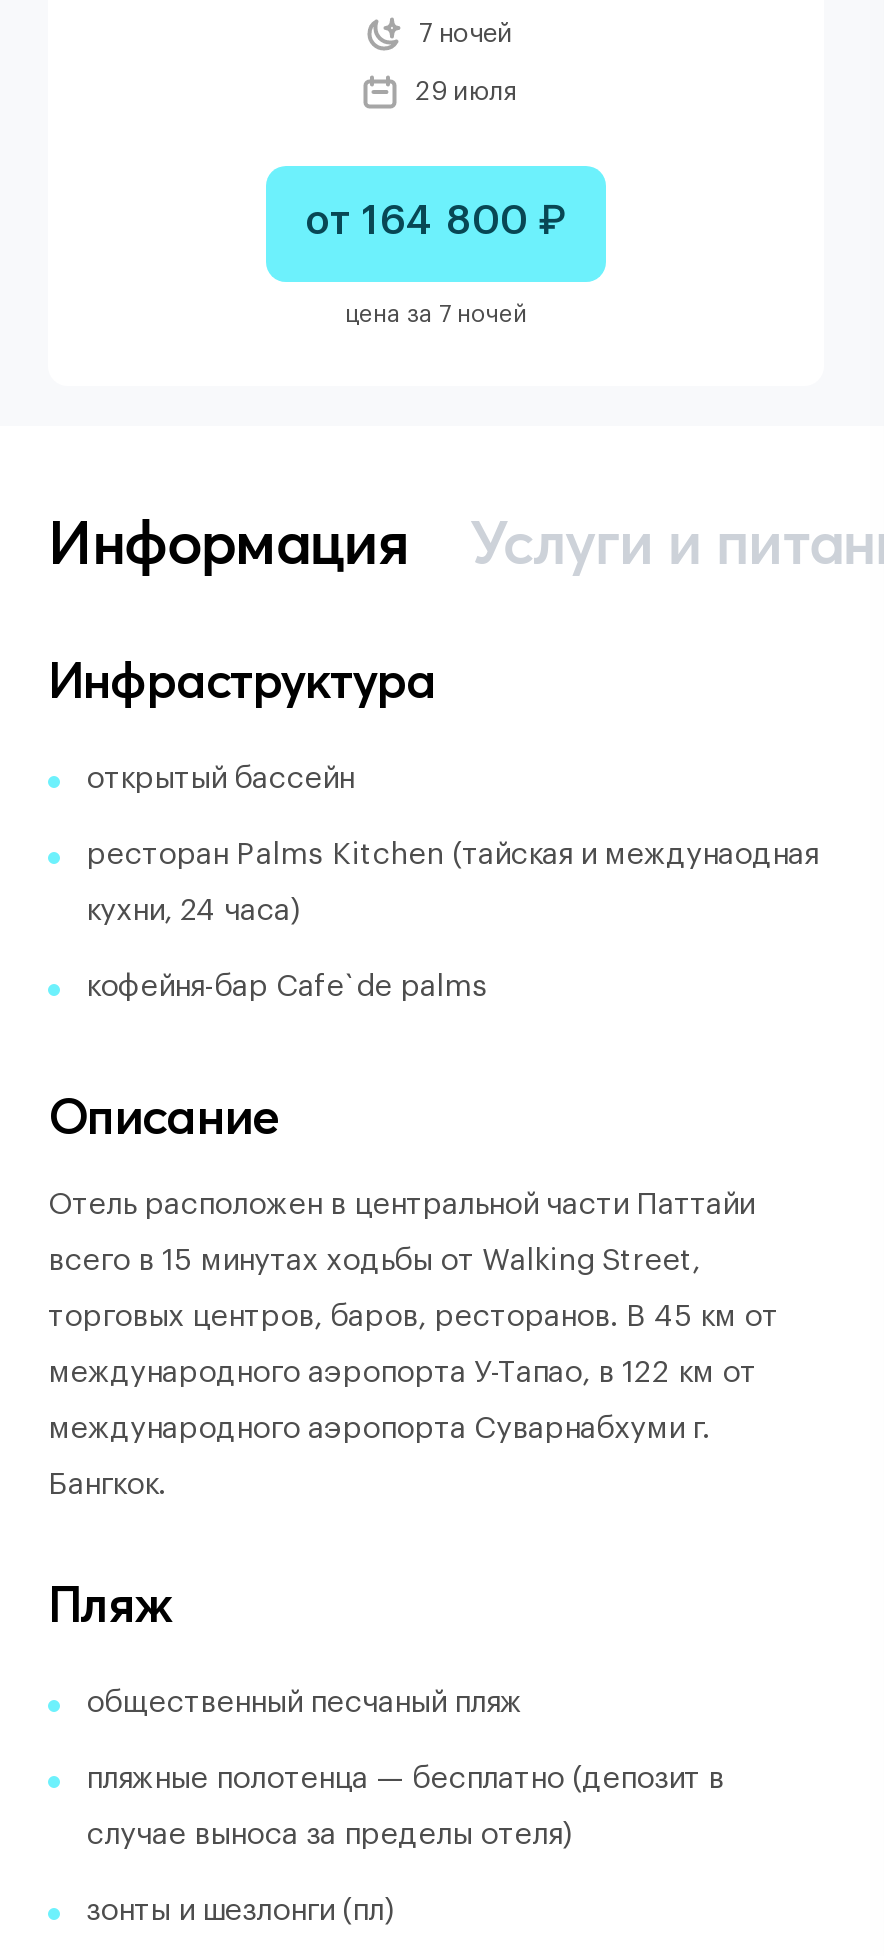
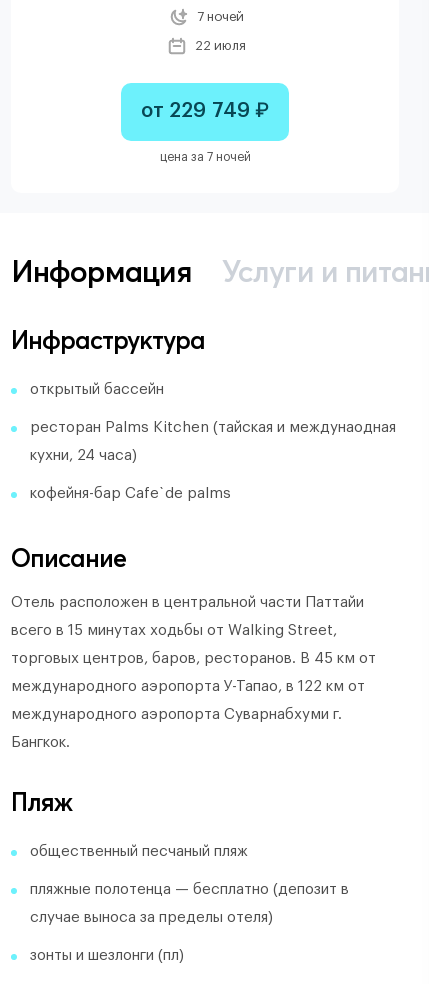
[415,77,517,103] 29 июля -> [194,38,245,51] 22 июля
[306,202,566,242] от 164 800 ₽ -> [141,101,269,121] от 229 749 ₽

